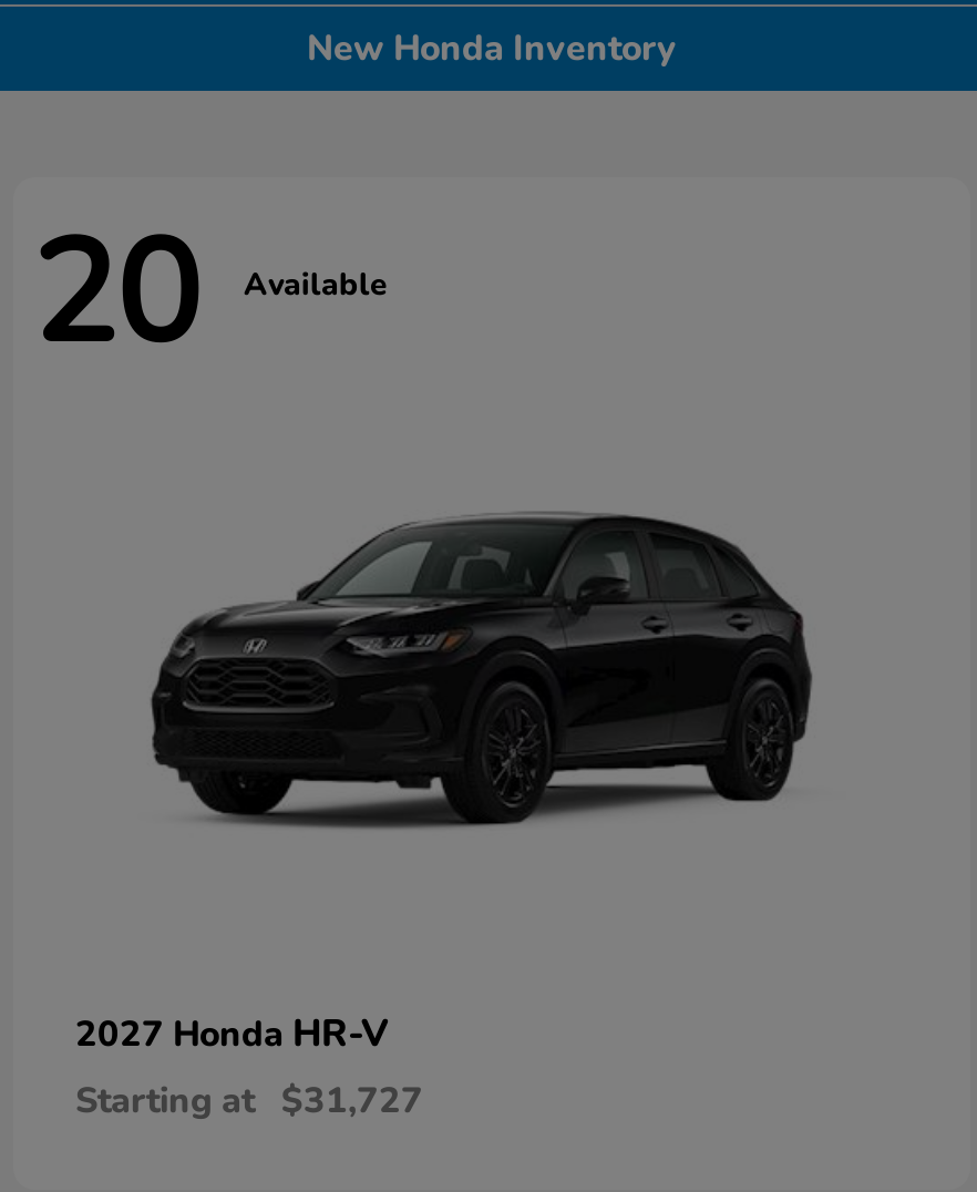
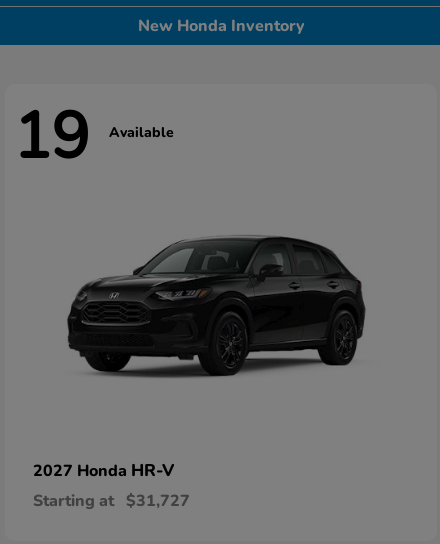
[31,197,388,391] 20 Available -> [13,93,174,181] 19 Available

